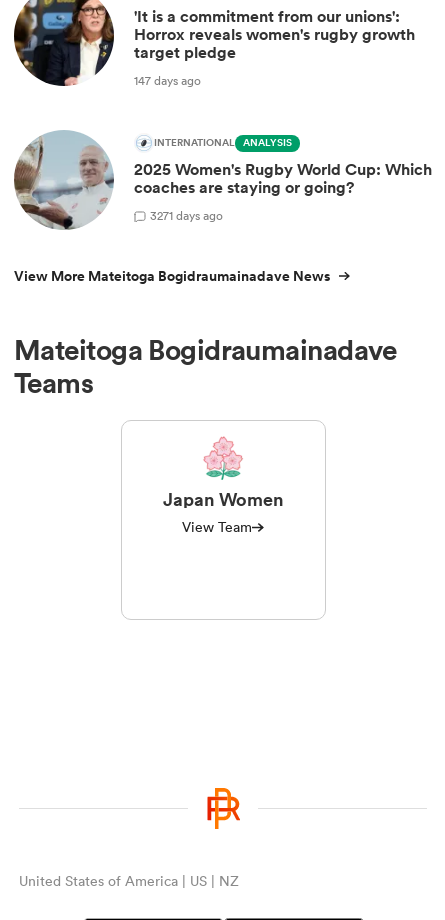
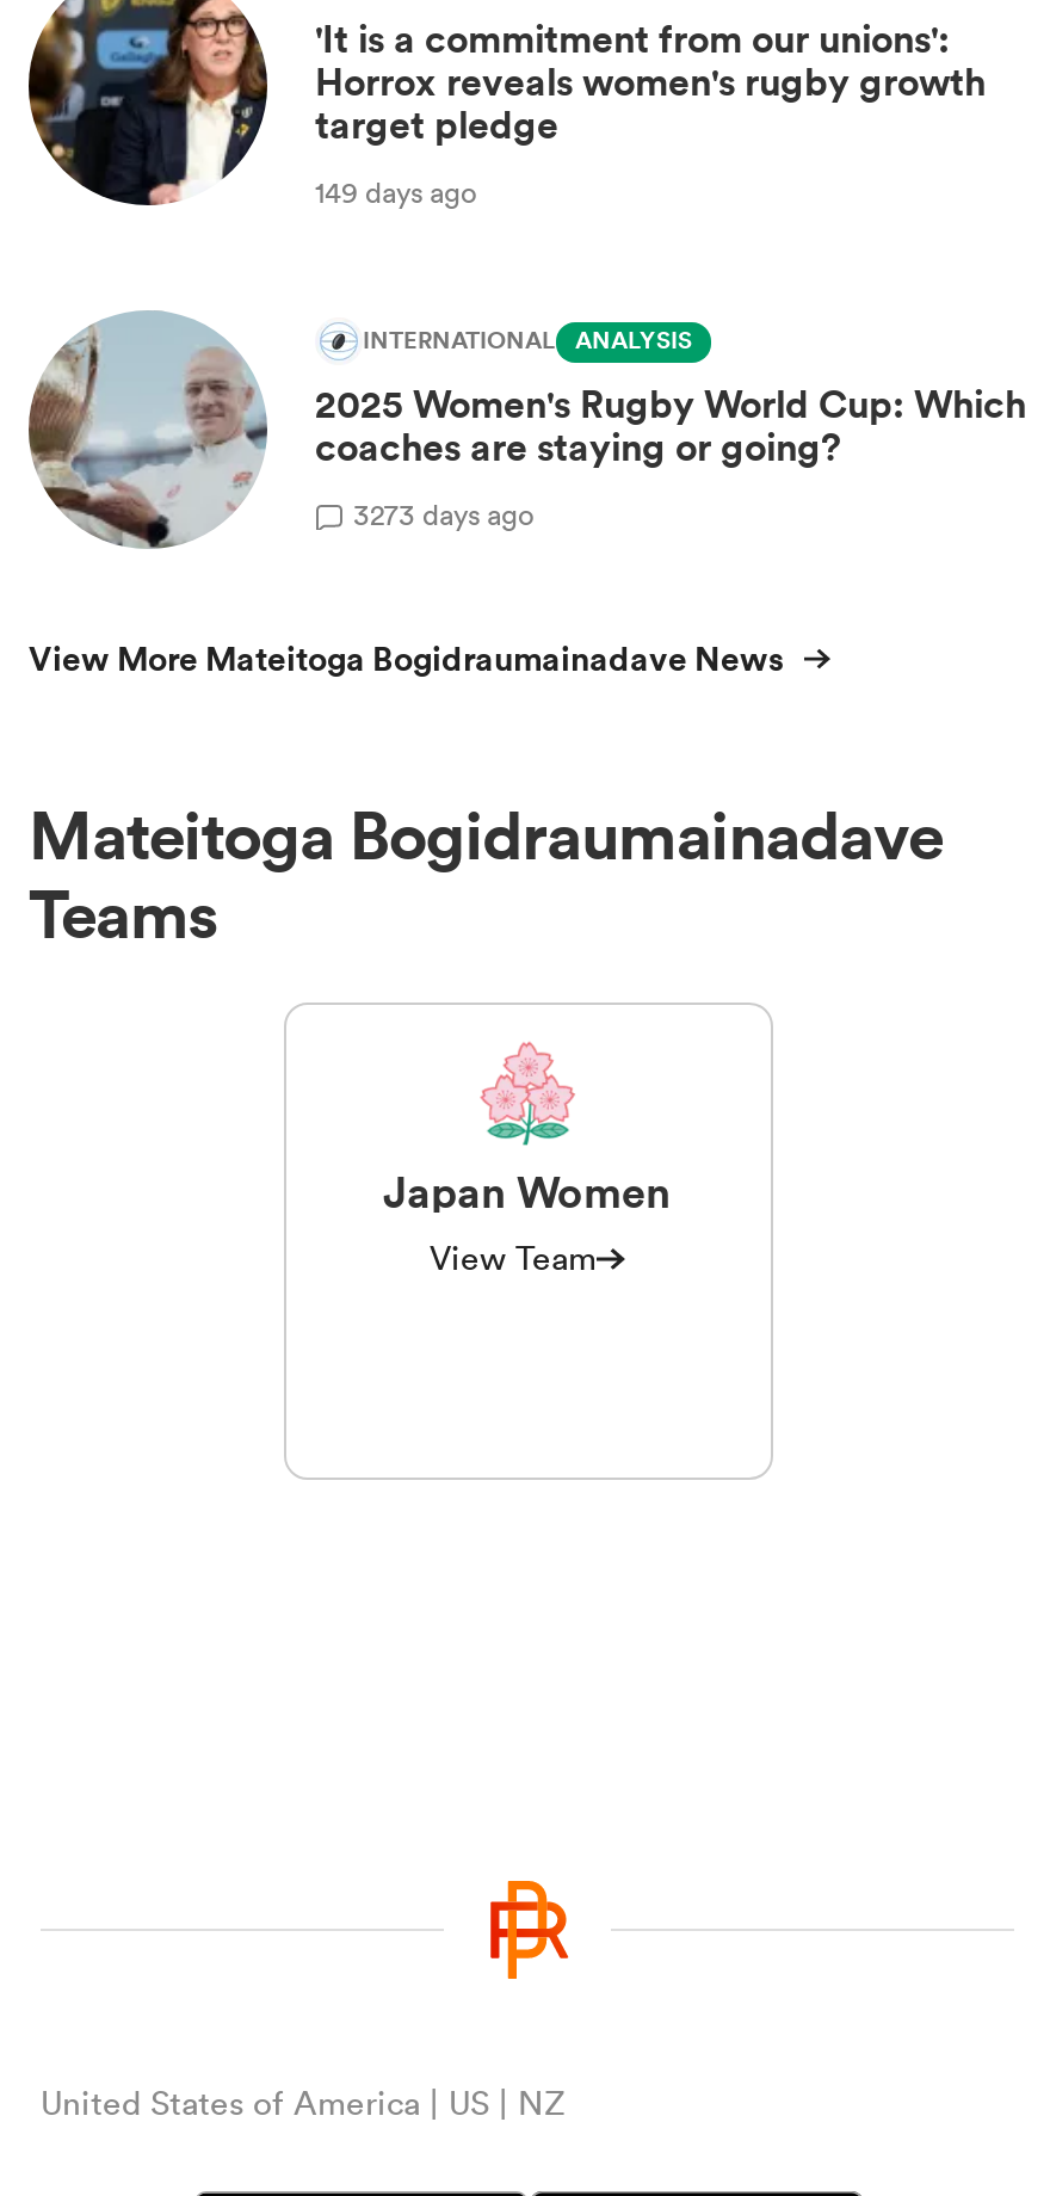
[134,72,201,89] 147 days ago -> [315,171,477,211] 149 days ago
[150,207,223,224] 3271 days ago -> [353,493,535,534] 3273 days ago

